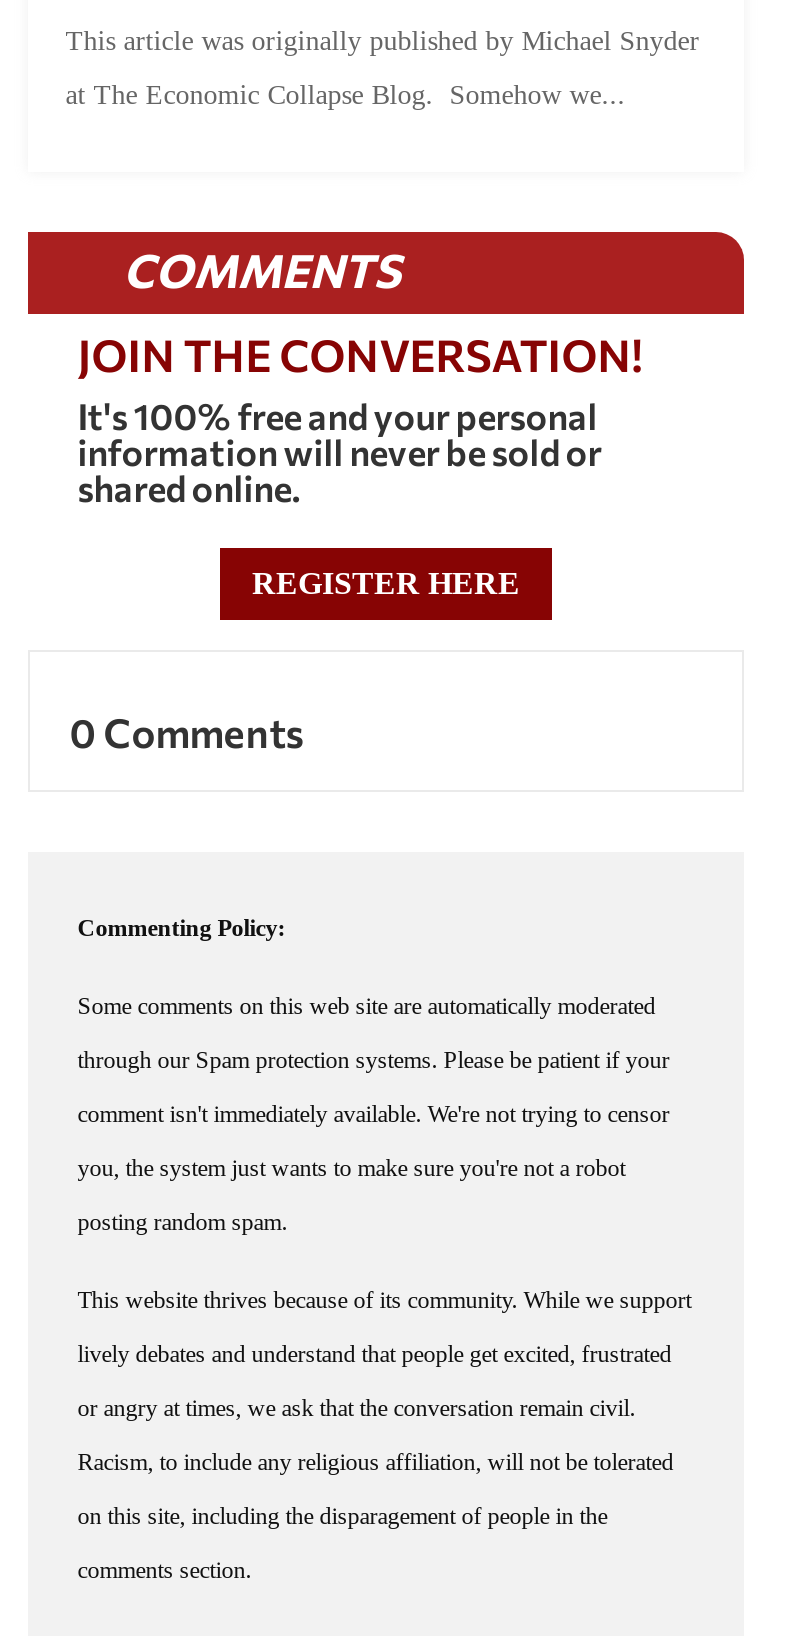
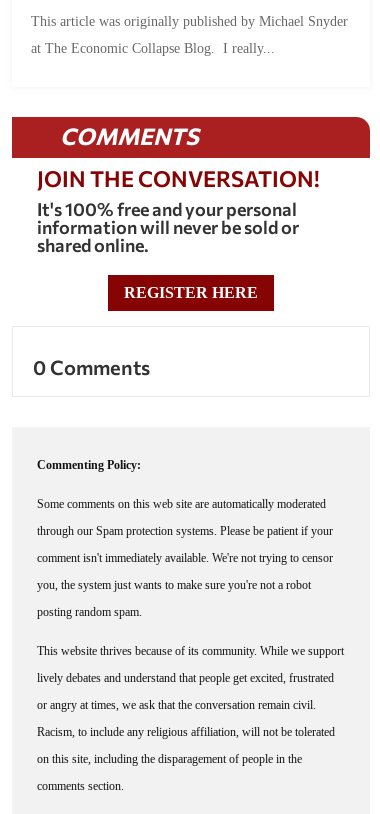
[66,79,626,109] at The Economic Collapse Blog. Somehow we... -> [31,40,275,55] at The Economic Collapse Blog. I really...

